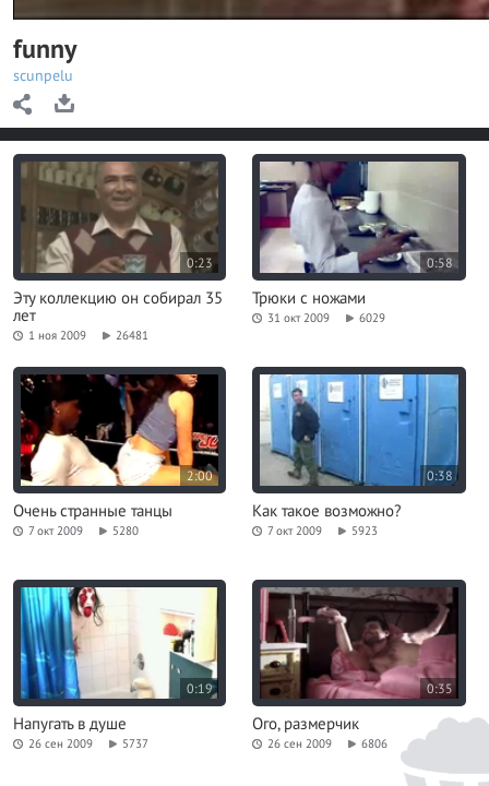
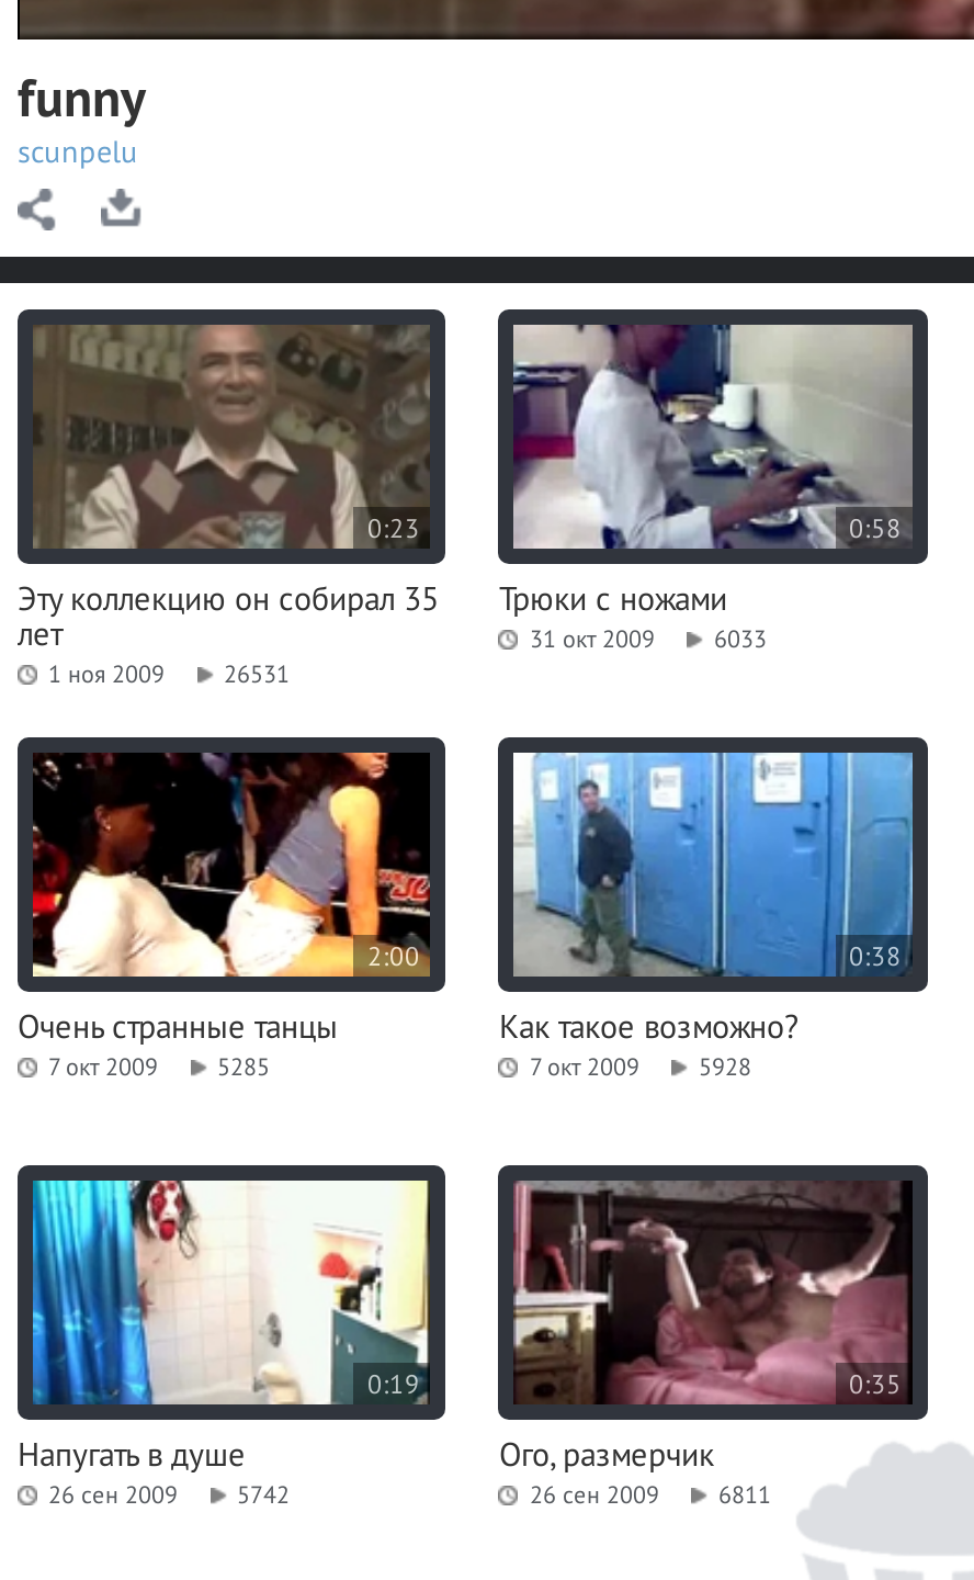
[268,310,386,325] 31 окт 2009 6029 -> [530,623,767,653] 31 окт 2009 6033
[28,327,148,342] 1 ноя 2009 26481 -> [48,658,290,688] 1 ноя 2009 26531
[28,523,139,538] 7 окт 2009 5280 -> [48,1050,270,1081] 7 окт 2009 5285
[268,523,378,538] 7 окт 2009 5923 -> [530,1050,751,1081] 7 окт 2009 5928
[28,735,148,751] 26 сен 2009 5737 -> [48,1478,290,1509] 26 сен 2009 5742
[268,735,388,751] 26 сен 2009 6806 -> [530,1478,771,1509] 26 сен 2009 6811

